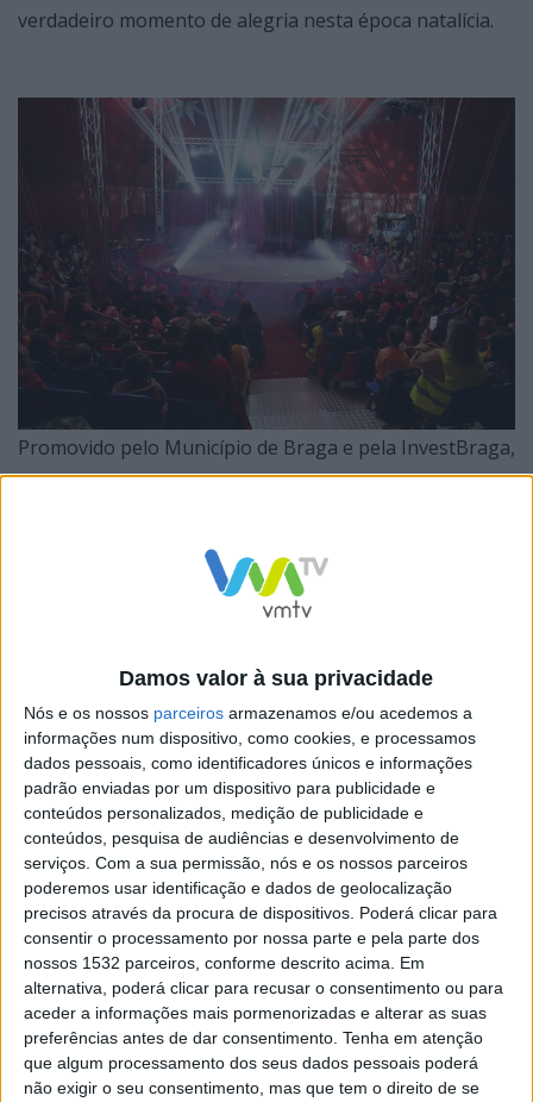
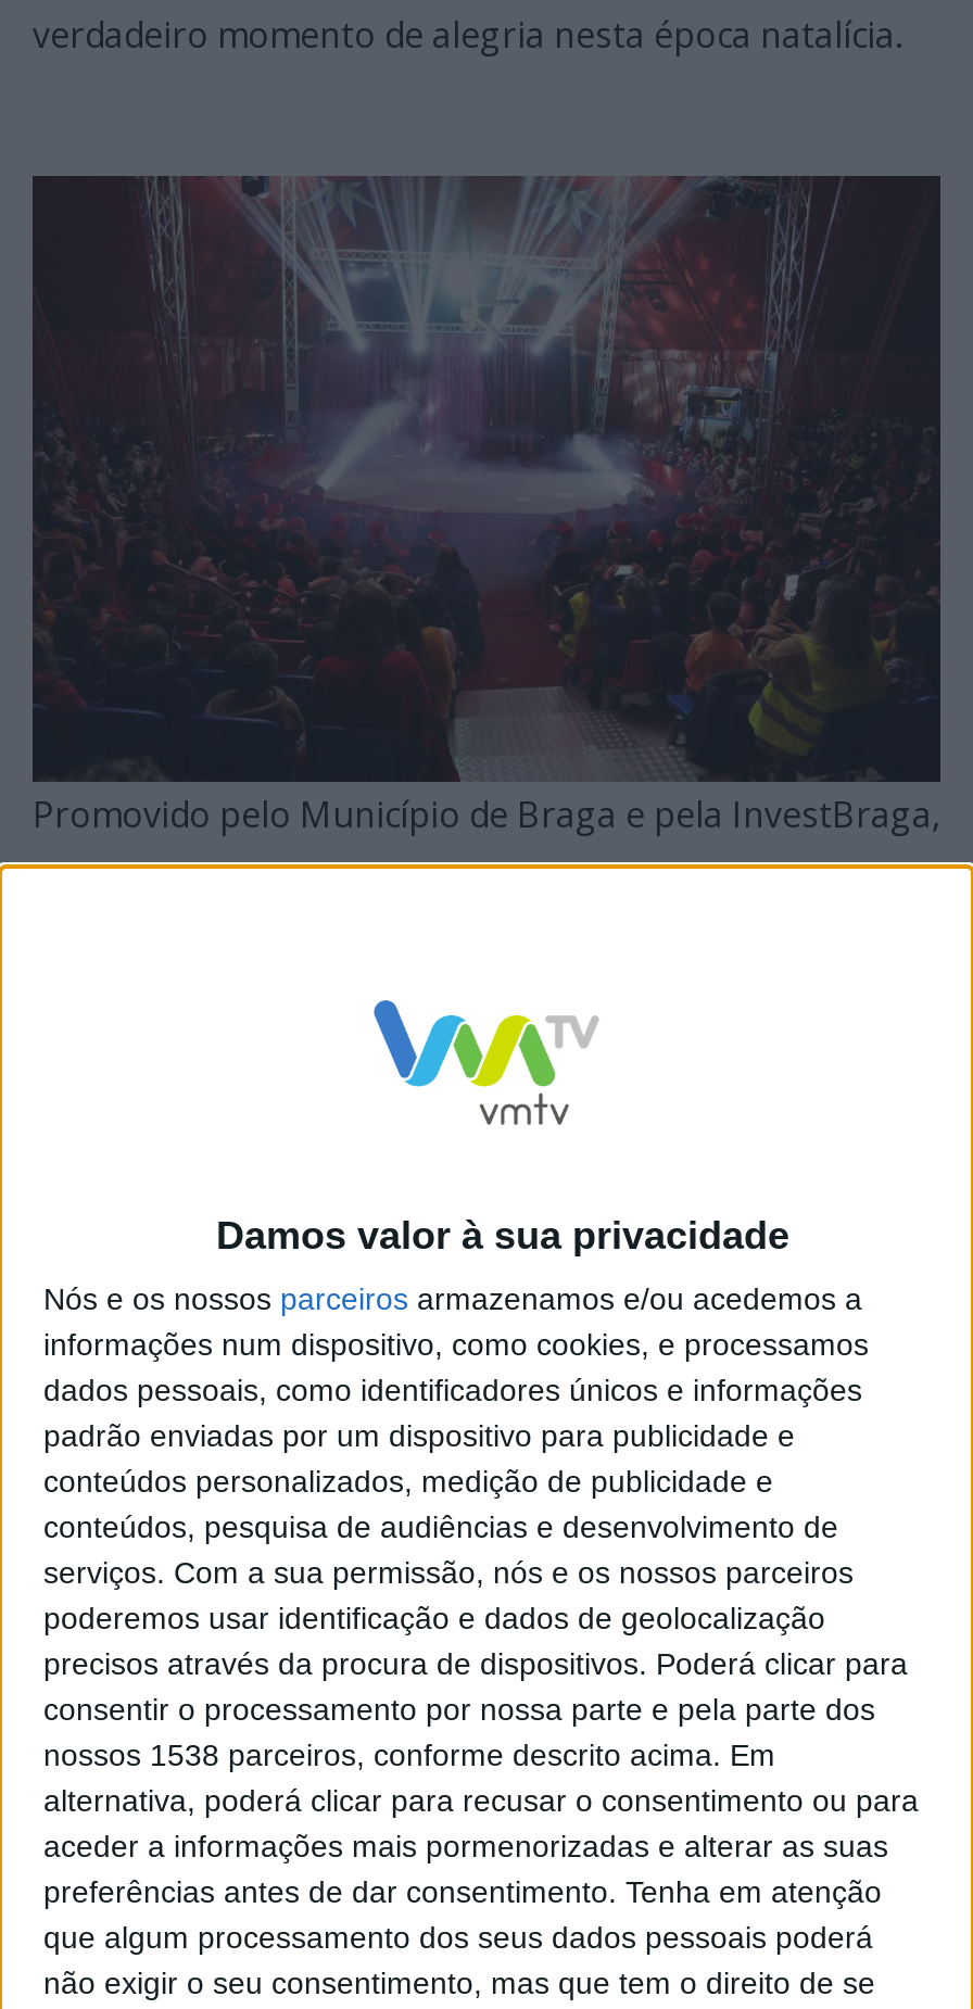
[24,953,425,972] nossos 1532 parceiros, conforme descrito acima. Em -> [43,1738,775,1772] nossos 1538 parceiros, conforme descrito acima. Em

